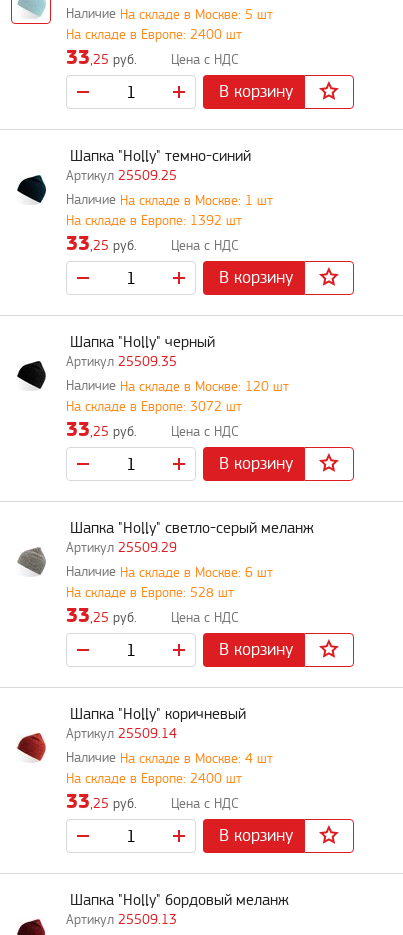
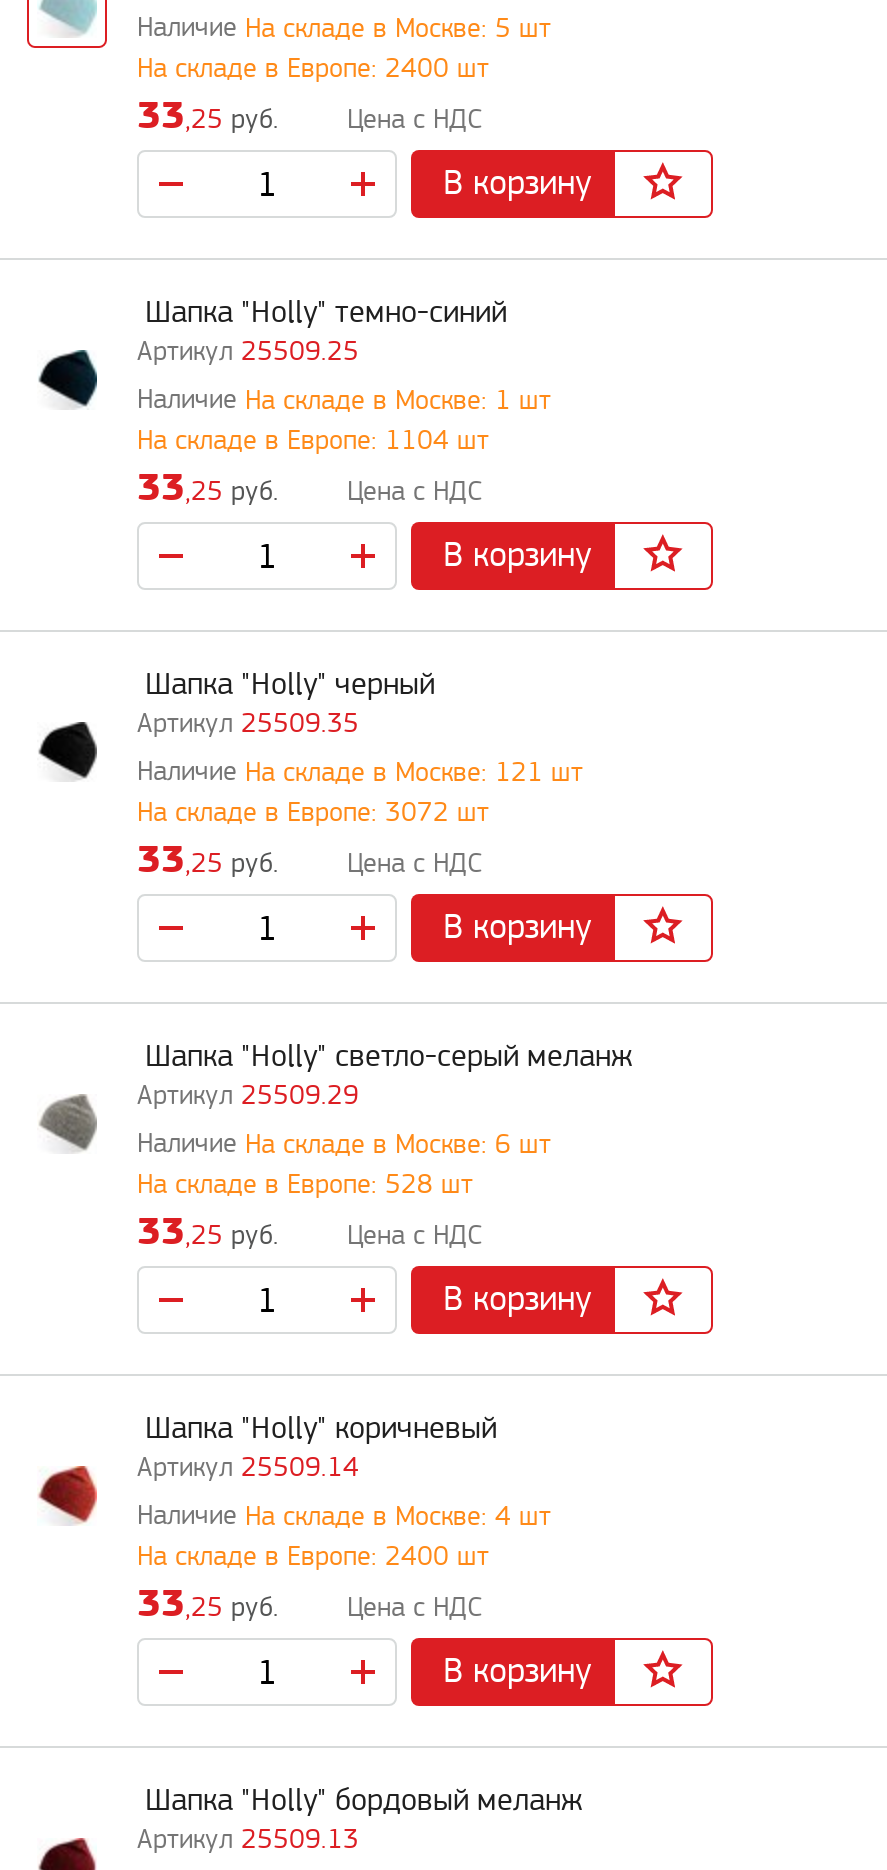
[66,214,242,228] На складе в Европе: 1392 шт -> [137,427,489,455] На складе в Европе: 1104 шт
[120,380,289,394] На складе в Москве: 120 шт -> [245,759,583,787] На складе в Москве: 121 шт

